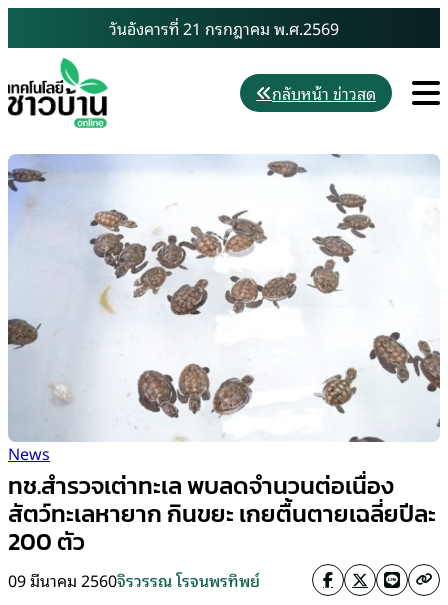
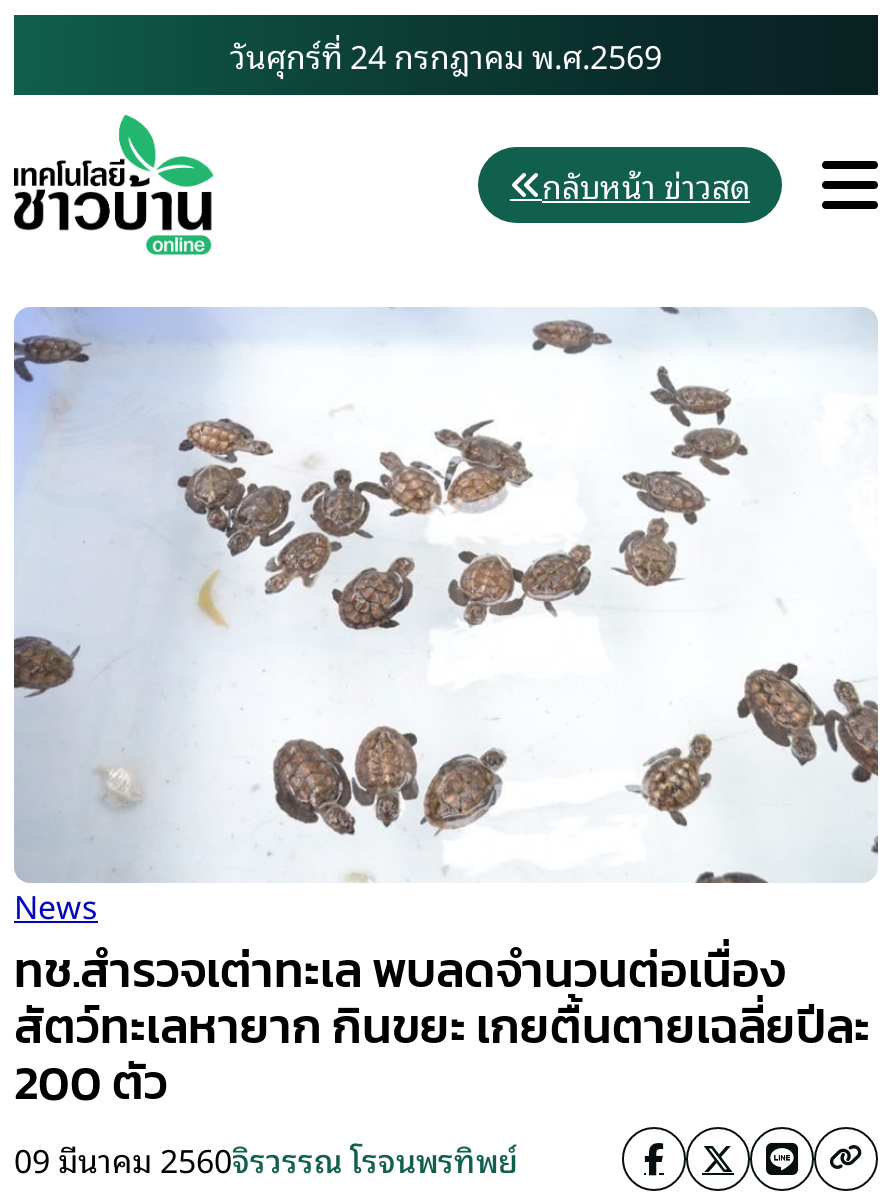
[109,15,339,41] วันอังคารที่ 21 กรกฎาคม พ.ศ.2569 -> [230,29,662,81] วันศุกร์ที่ 24 กรกฎาคม พ.ศ.2569

